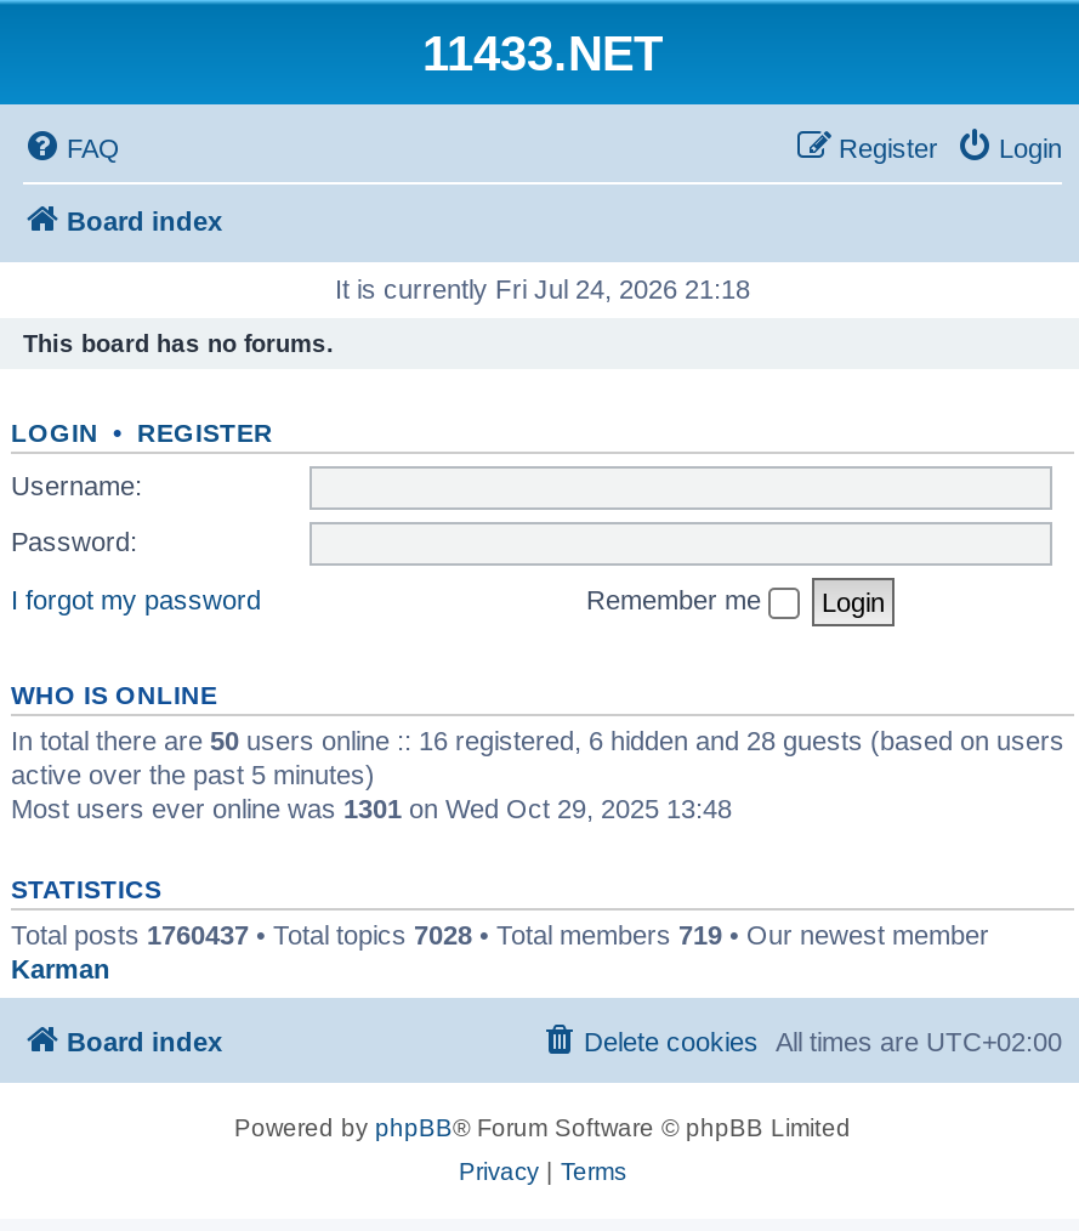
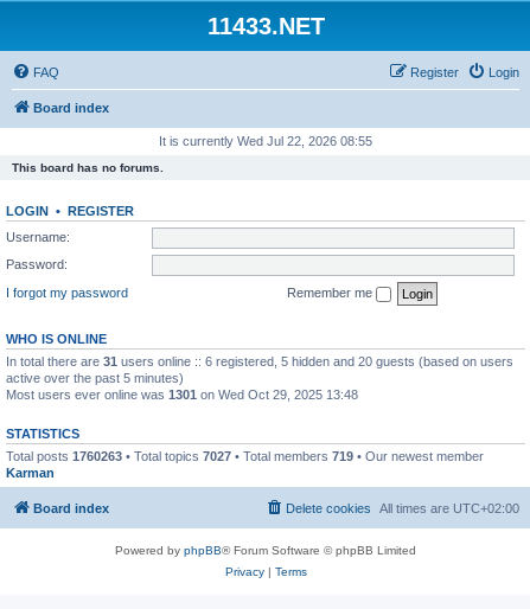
[335,274,750,304] It is currently Fri Jul 24, 2026 21:18 -> [159,134,372,148] It is currently Wed Jul 22, 2026 08:55
[11,725,1064,754] In total there are 50 users online :: 16 registered, 6 hidden and 28 guests (based on users -> [6,354,513,368] In total there are 31 users online :: 6 registered, 5 hidden and 20 guests (based on users
[11,919,989,948] Total posts 1760437 • Total topics 7028 • Total members 719 • Our newest member -> [6,448,484,463] Total posts 1760263 • Total topics 7027 • Total members 719 • Our newest member

